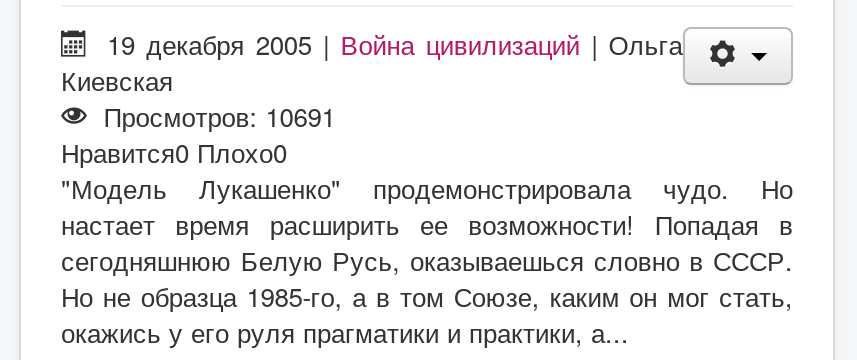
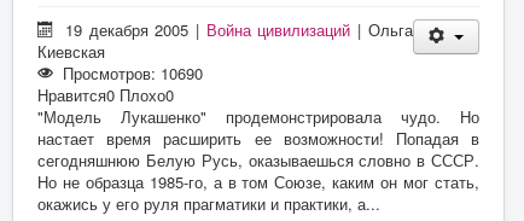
[103,96,335,134] Просмотров: 10691 -> [63,61,203,84] Просмотров: 10690

